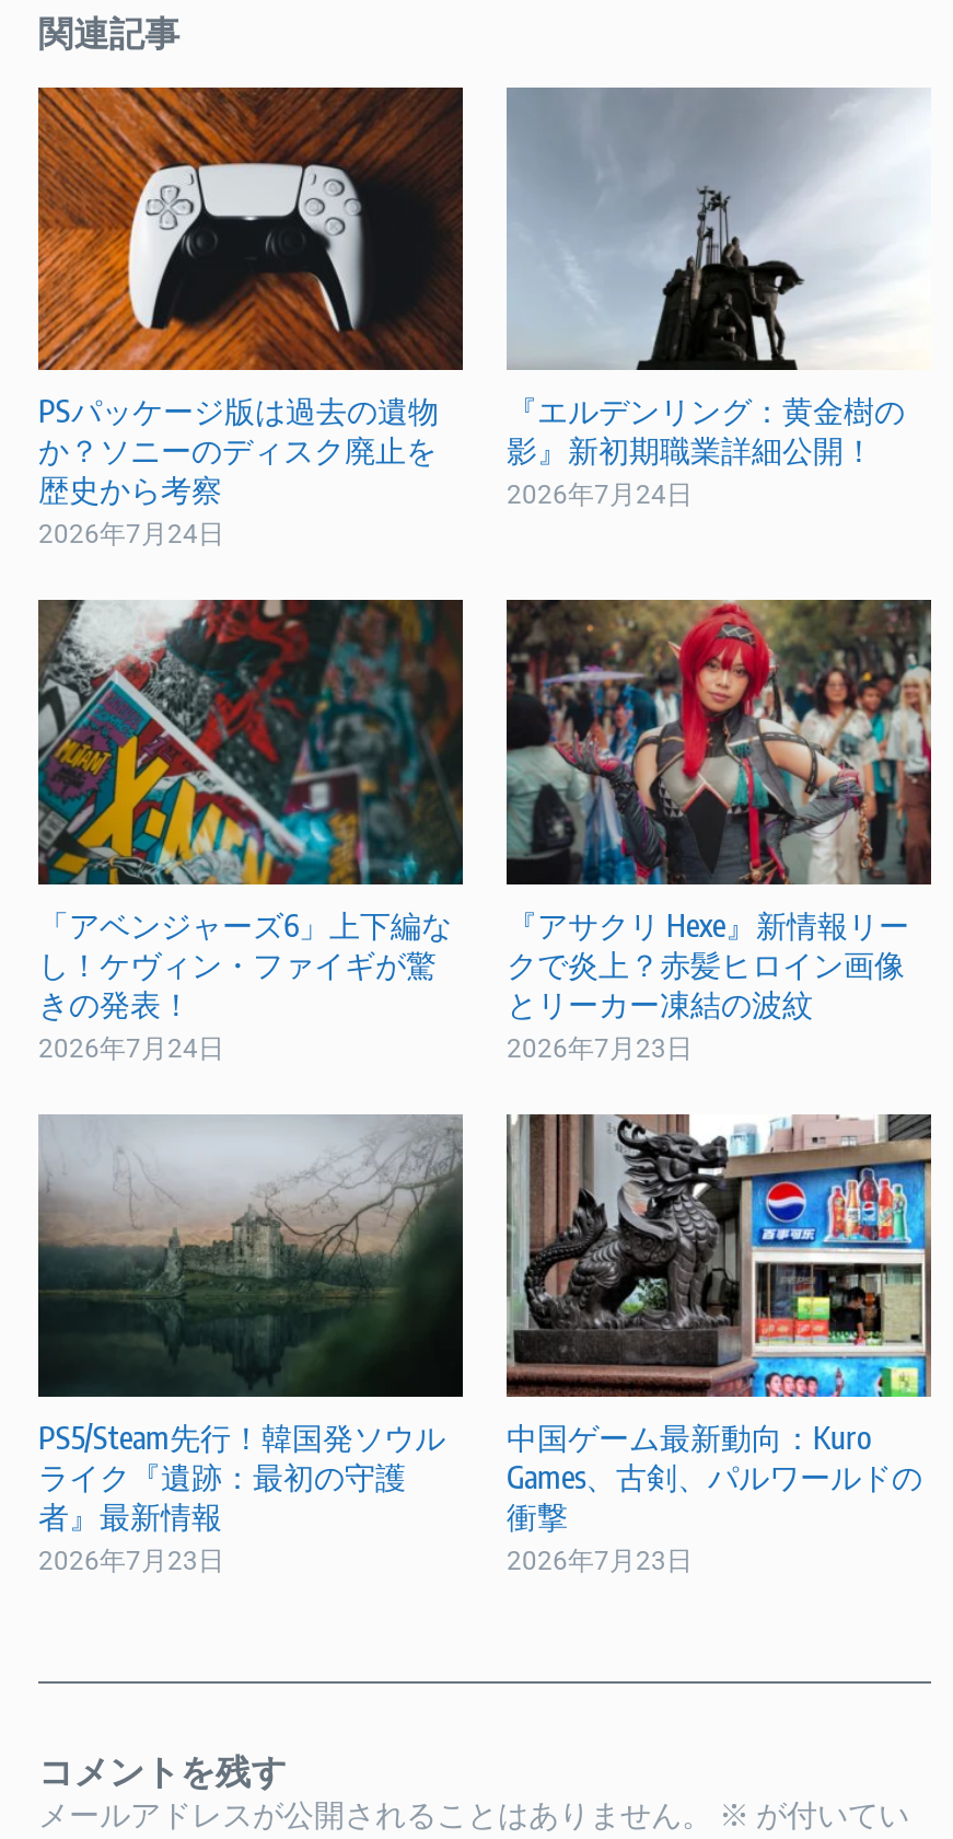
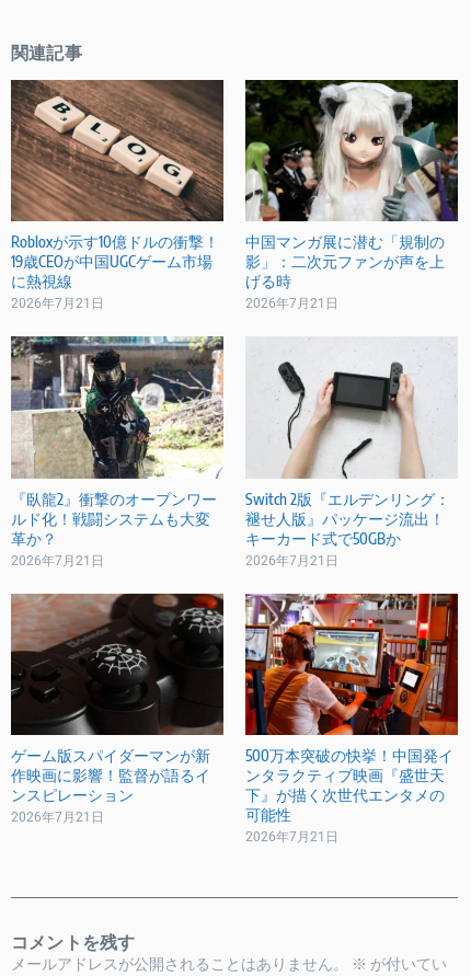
[38,85,461,551] [image] | PSパッケージ版は過去の遺物 | か？ソニーのディスク廃止を | 歴史から考察 | 2026年7月24日 -> [10,80,223,312] [image] | Robloxが示す10億ドルの衝撃！ | 19歳CEOが中国UGCゲーム市場 | に熱視線 | 2026年7月21日
[507,88,931,511] [image] | 『エルデンリング：黄金樹の | 影』新初期職業詳細公開！ | 2026年7月24日 -> [244,79,459,312] [image] | 中国マンガ展に潜む「規制の | 影」：二次元ファンが声を上 | げる時 | 2026年7月21日
[36,598,465,1064] [image] | 「アベンジャーズ6」上下編な | し！ケヴィン・ファイギが驚 | きの発表！ | 2026年7月24日 -> [11,335,223,568] [image] | 『臥龍2』衝撃のオープンワー | ルド化！戦闘システムも大変 | 革か？ | 2026年7月21日
[504,598,933,1064] [image] | 『アサクリ Hexe』新情報リー | クで炎上？赤髪ヒロイン画像 | とリーカー凍結の波紋 | 2026年7月23日 -> [245,348,458,568] [image] | Switch 2版『エルデンリング： | 褪せ人版』パッケージ流出！ | キーカード式で50GBか | 2026年7月21日
[38,1114,463,1577] [image] | PS5/Steam先行！韓国発ソウル | ライク『遺跡：最初の守護 | 者』最新情報 | 2026年7月23日 -> [11,593,223,825] [image] | ゲーム版スパイダーマンが新 | 作映画に影響！監督が語るイ | ンスピレーション | 2026年7月21日
[504,1112,933,1577] [image] | 中国ゲーム最新動向：Kuro | Games、古剣、パルワールドの | 衝撃 | 2026年7月23日 -> [244,593,458,845] [image] | 500万本突破の快挙！中国発イ | ンタラクティブ映画『盛世天 | 下』が描く次世代エンタメの | 可能性 | 2026年7月21日

